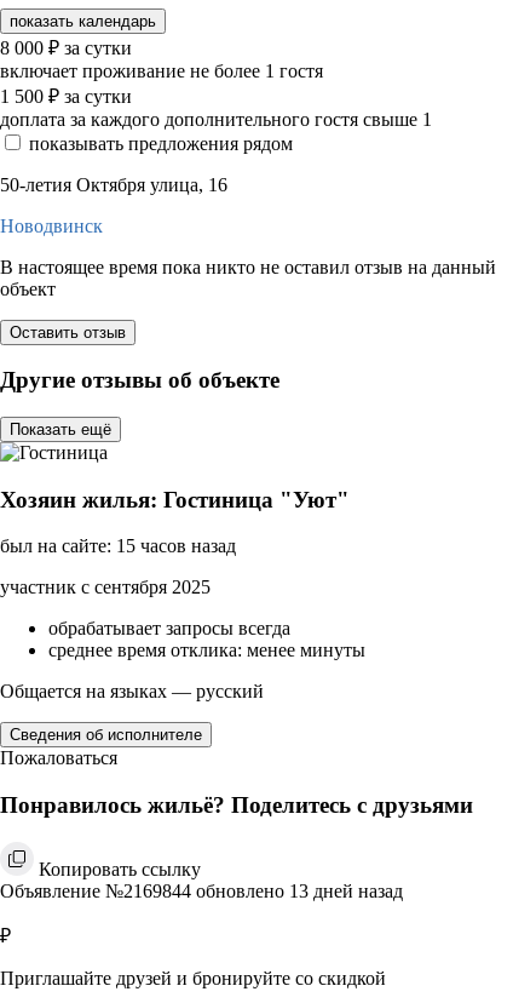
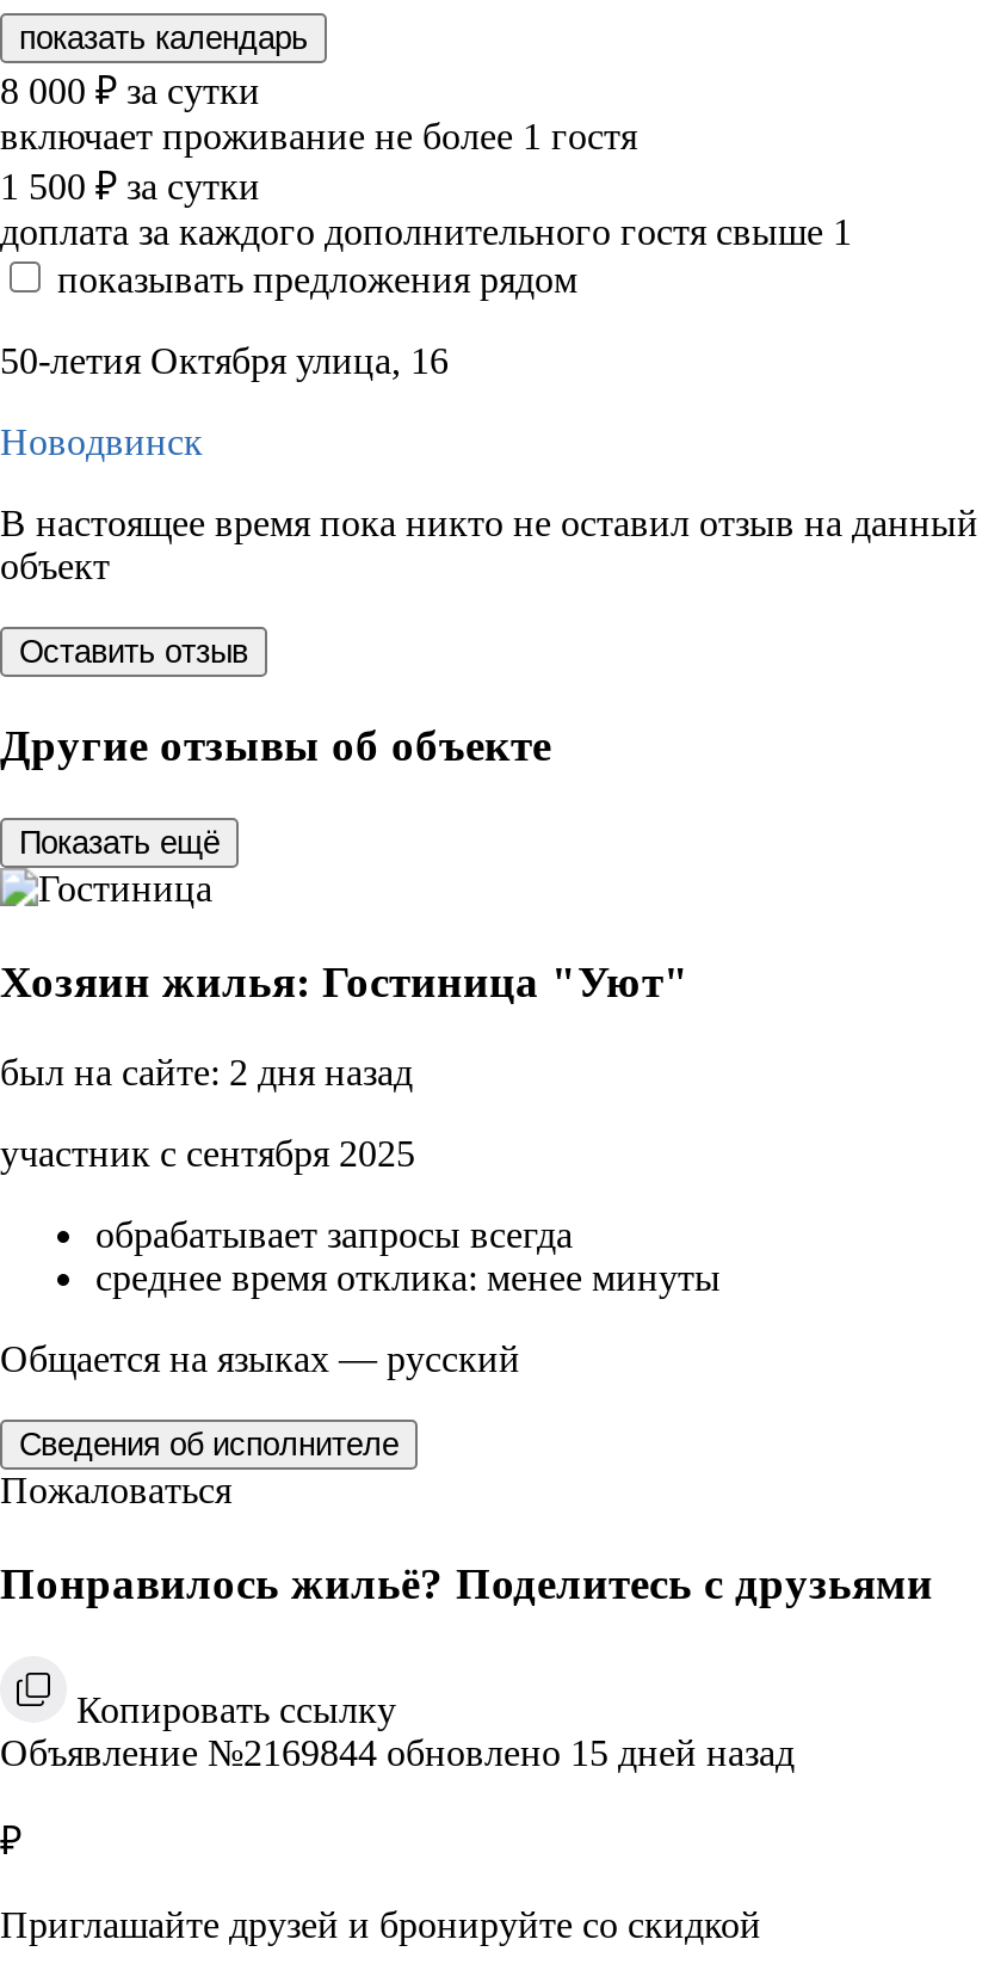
[0,536,236,556] был на сайте: 15 часов назад -> [0,1053,413,1093] был на сайте: 2 дня назад
[0,880,403,901] Объявление №2169844 обновлено 13 дней назад -> [0,1732,795,1772] Объявление №2169844 обновлено 15 дней назад

